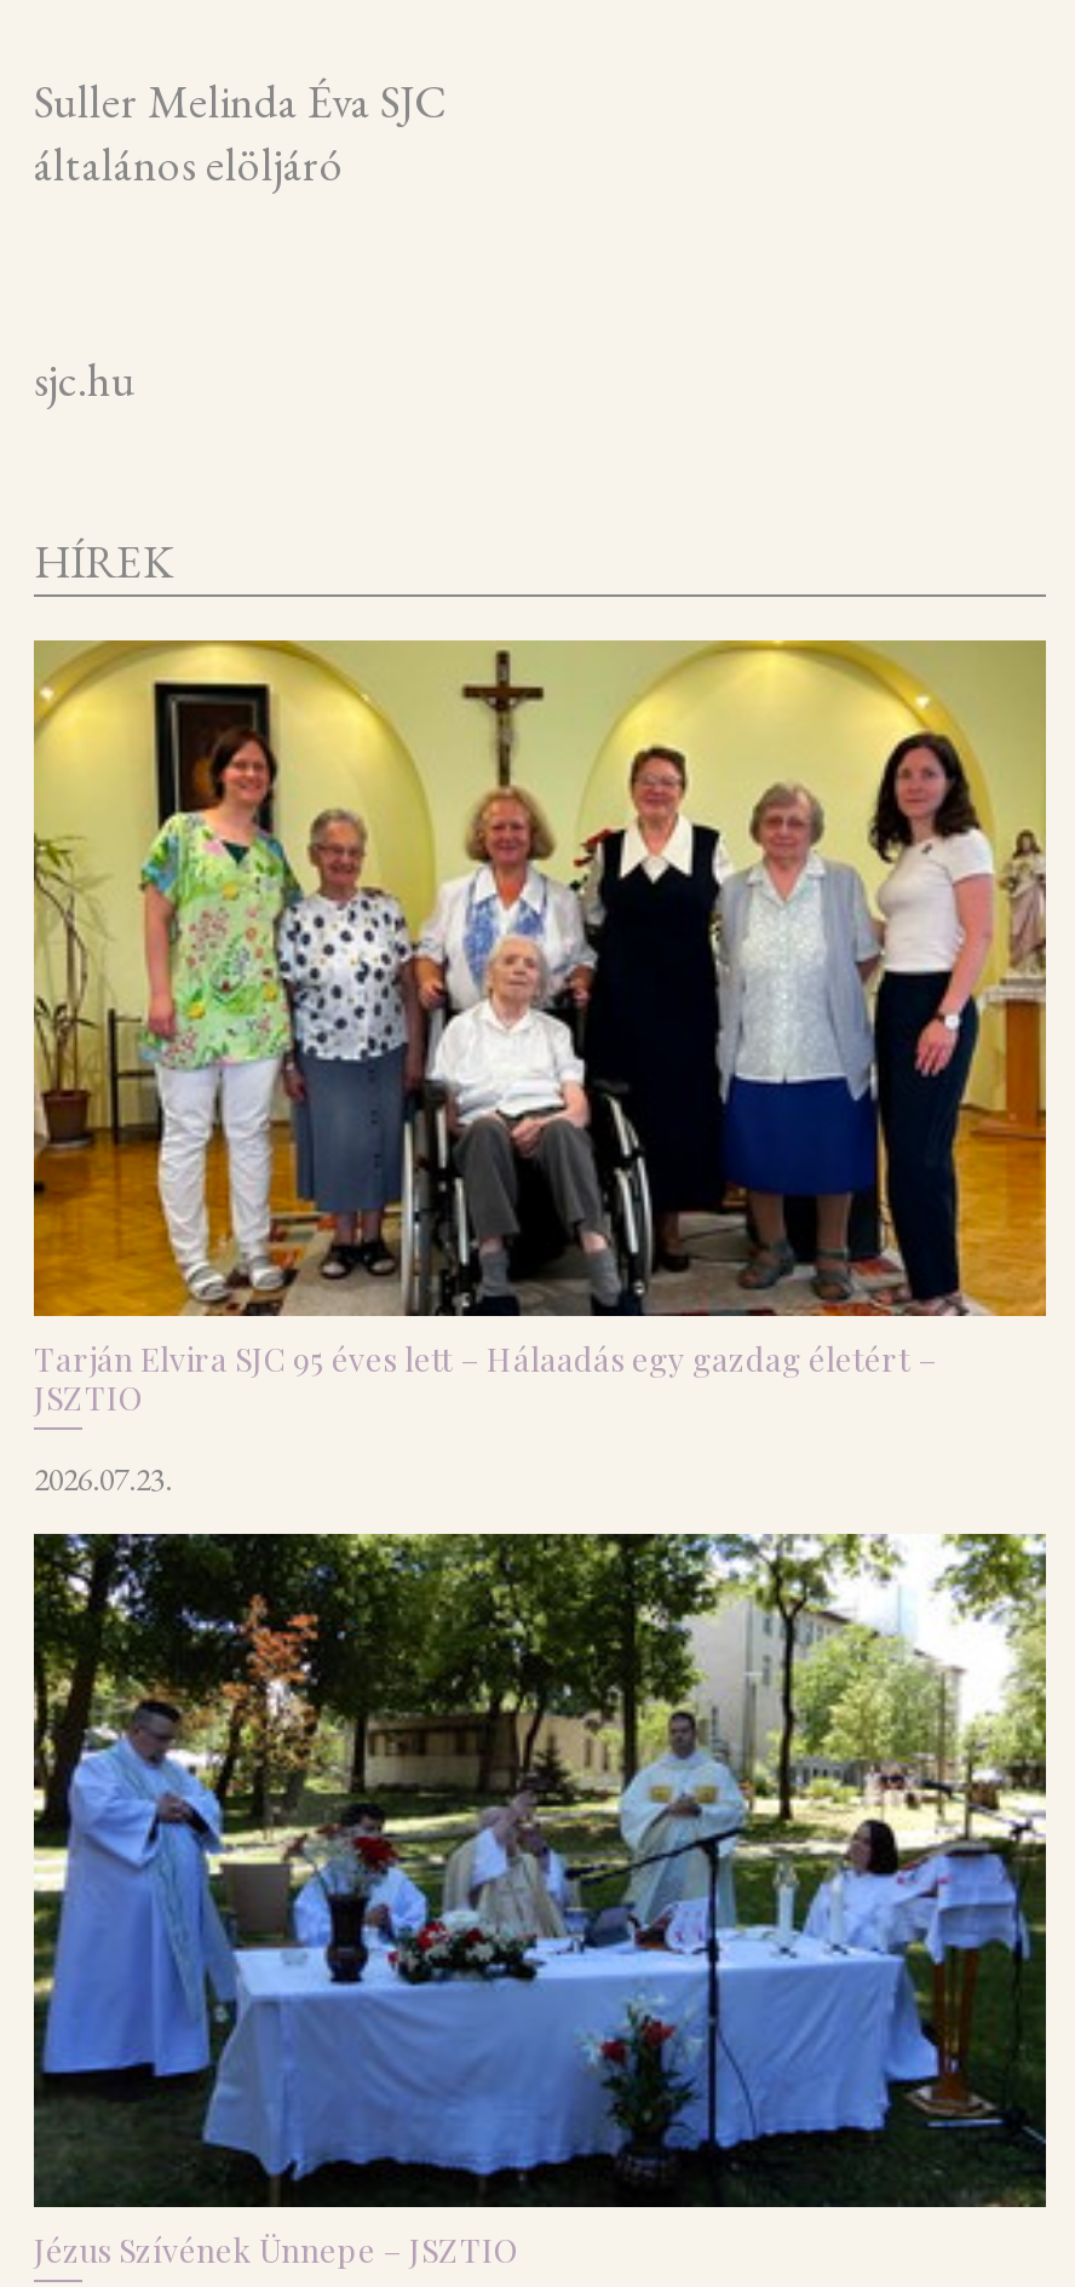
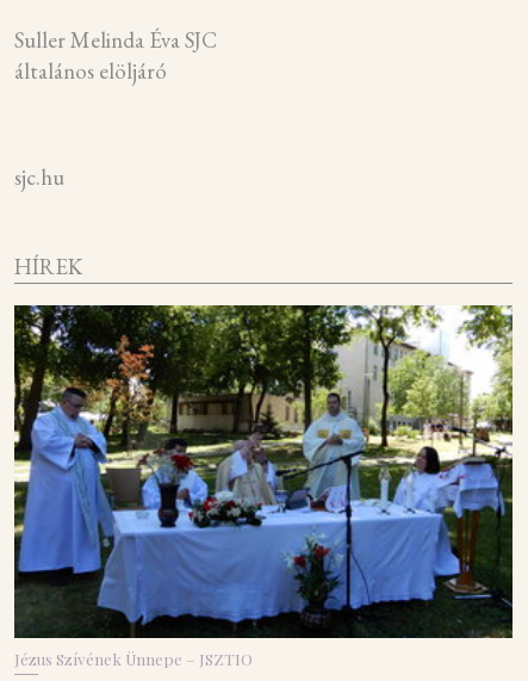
[31,638,1048,1501] [image] | Tarján Elvira SJC 95 éves lett – Hálaadás egy gazdag életért – | JSZTIO | 2026.07.23. -> none

